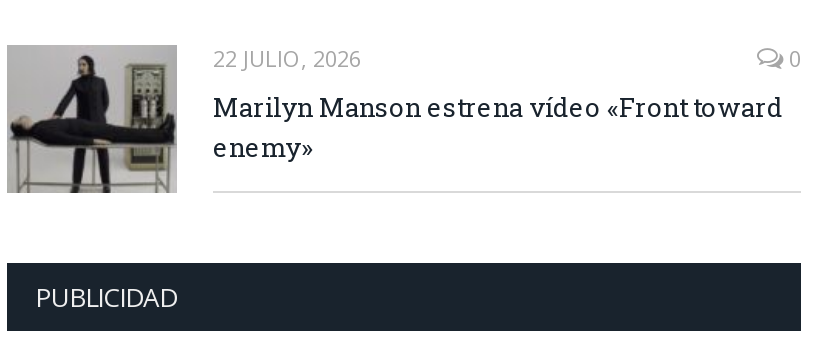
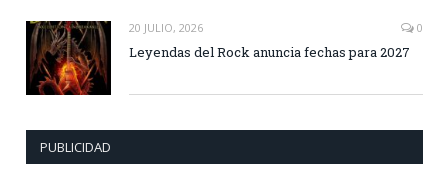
[9,43,361,195] [image] | 22 JULIO, 2026 -> [26,20,203,96] [image] | 20 JULIO, 2026
[213,89,783,165] Marilyn Manson estrena vídeo «Front toward | enemy» -> [129,43,410,61] Leyendas del Rock anuncia fechas para 2027

